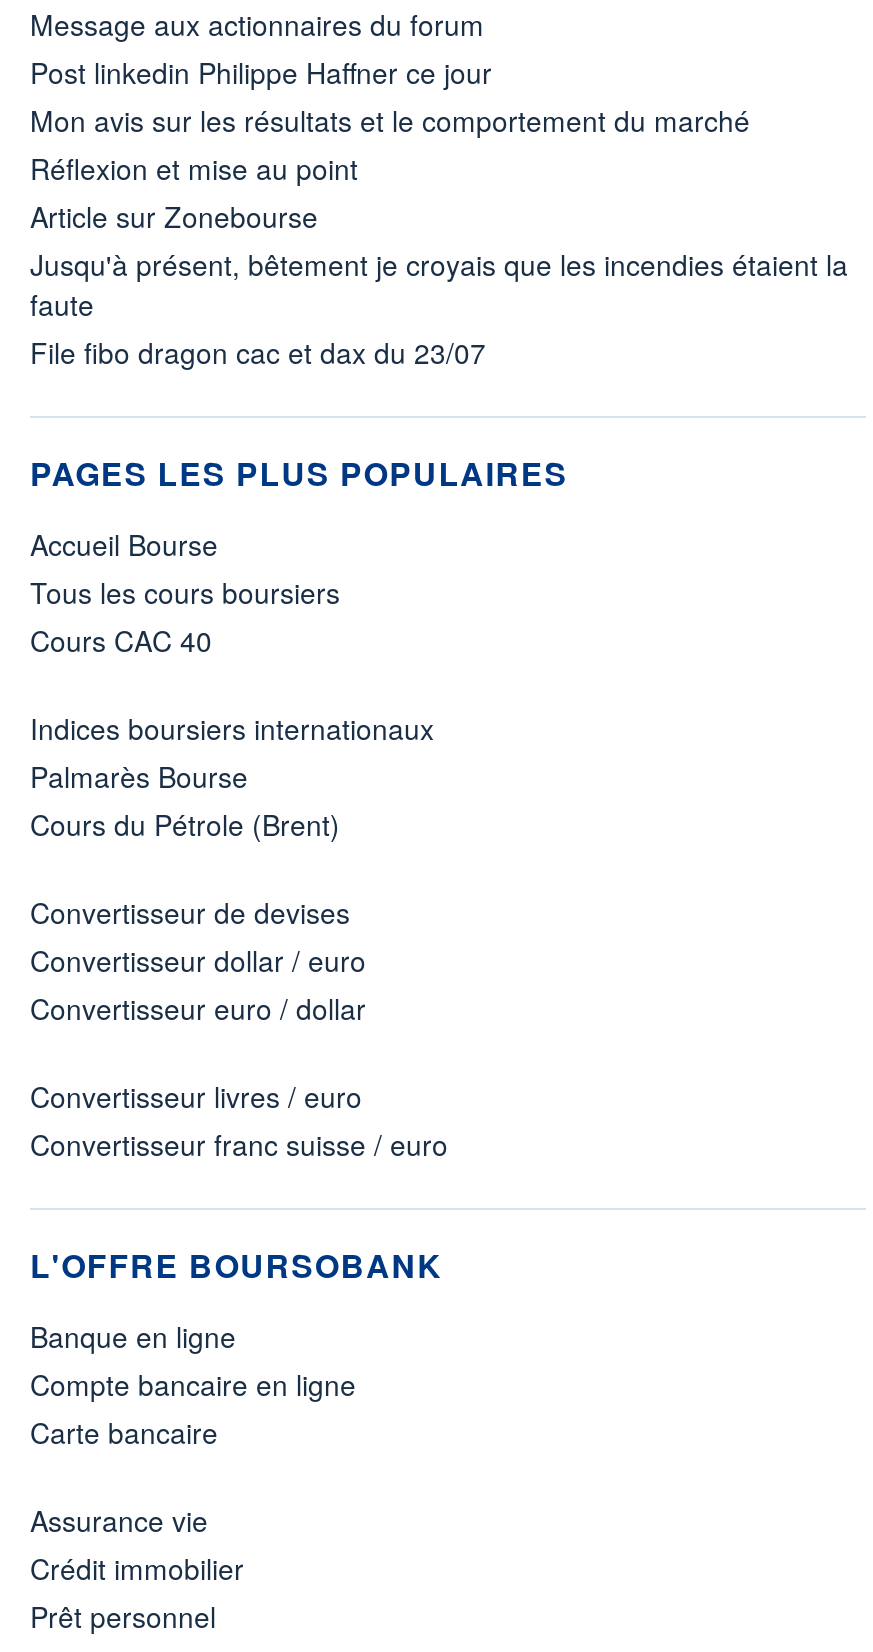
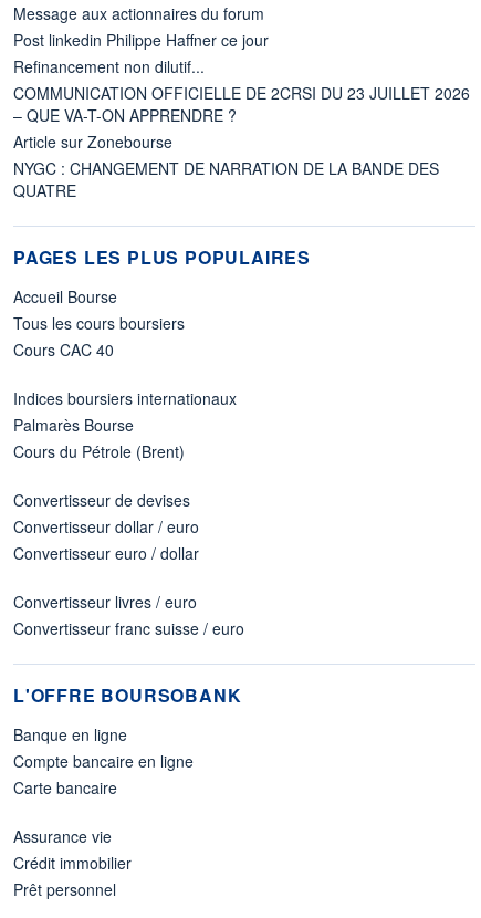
[30,100,750,188] Mon avis sur les résultats et le comportement du marché | Réflexion et mise au point -> [13,55,470,126] Refinancement non dilutif... | COMMUNICATION OFFICIELLE DE 2CRSI DU 23 JUILLET 2026 | – QUE VA-T-ON APPRENDRE ?
moved [30,196,318,236] -> [13,131,172,153]: Article sur Zonebourse
[30,244,848,372] Jusqu'à présent, bêtement je croyais que les incendies étaient la | faute | File fibo dragon cac et dax du 23/07 -> [13,157,439,201] NYGC : CHANGEMENT DE NARRATION DE LA BANDE DES | QUATRE

